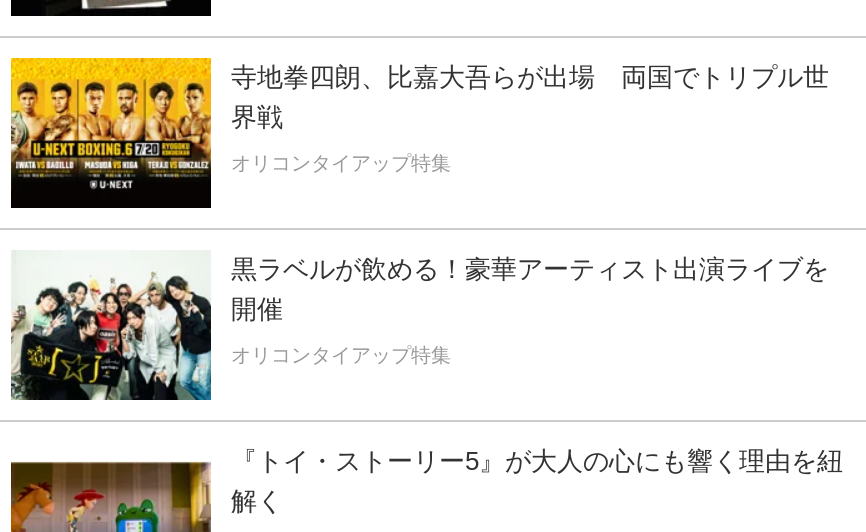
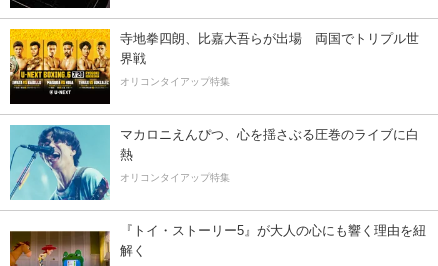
[9,250,829,402] [image] | 黒ラベルが飲める！豪華アーティスト出演ライブを | 開催 -> [9,124,419,201] [image] | マカロニえんぴつ、心を揺さぶる圧巻のライブに白 | 熱

